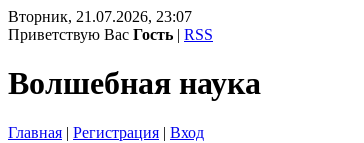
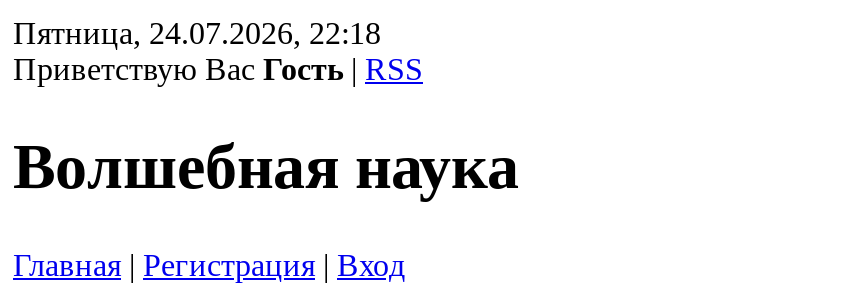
[8,8,192,25] Вторник, 21.07.2026, 23:07 -> [13,16,381,50] Пятница, 24.07.2026, 22:18

